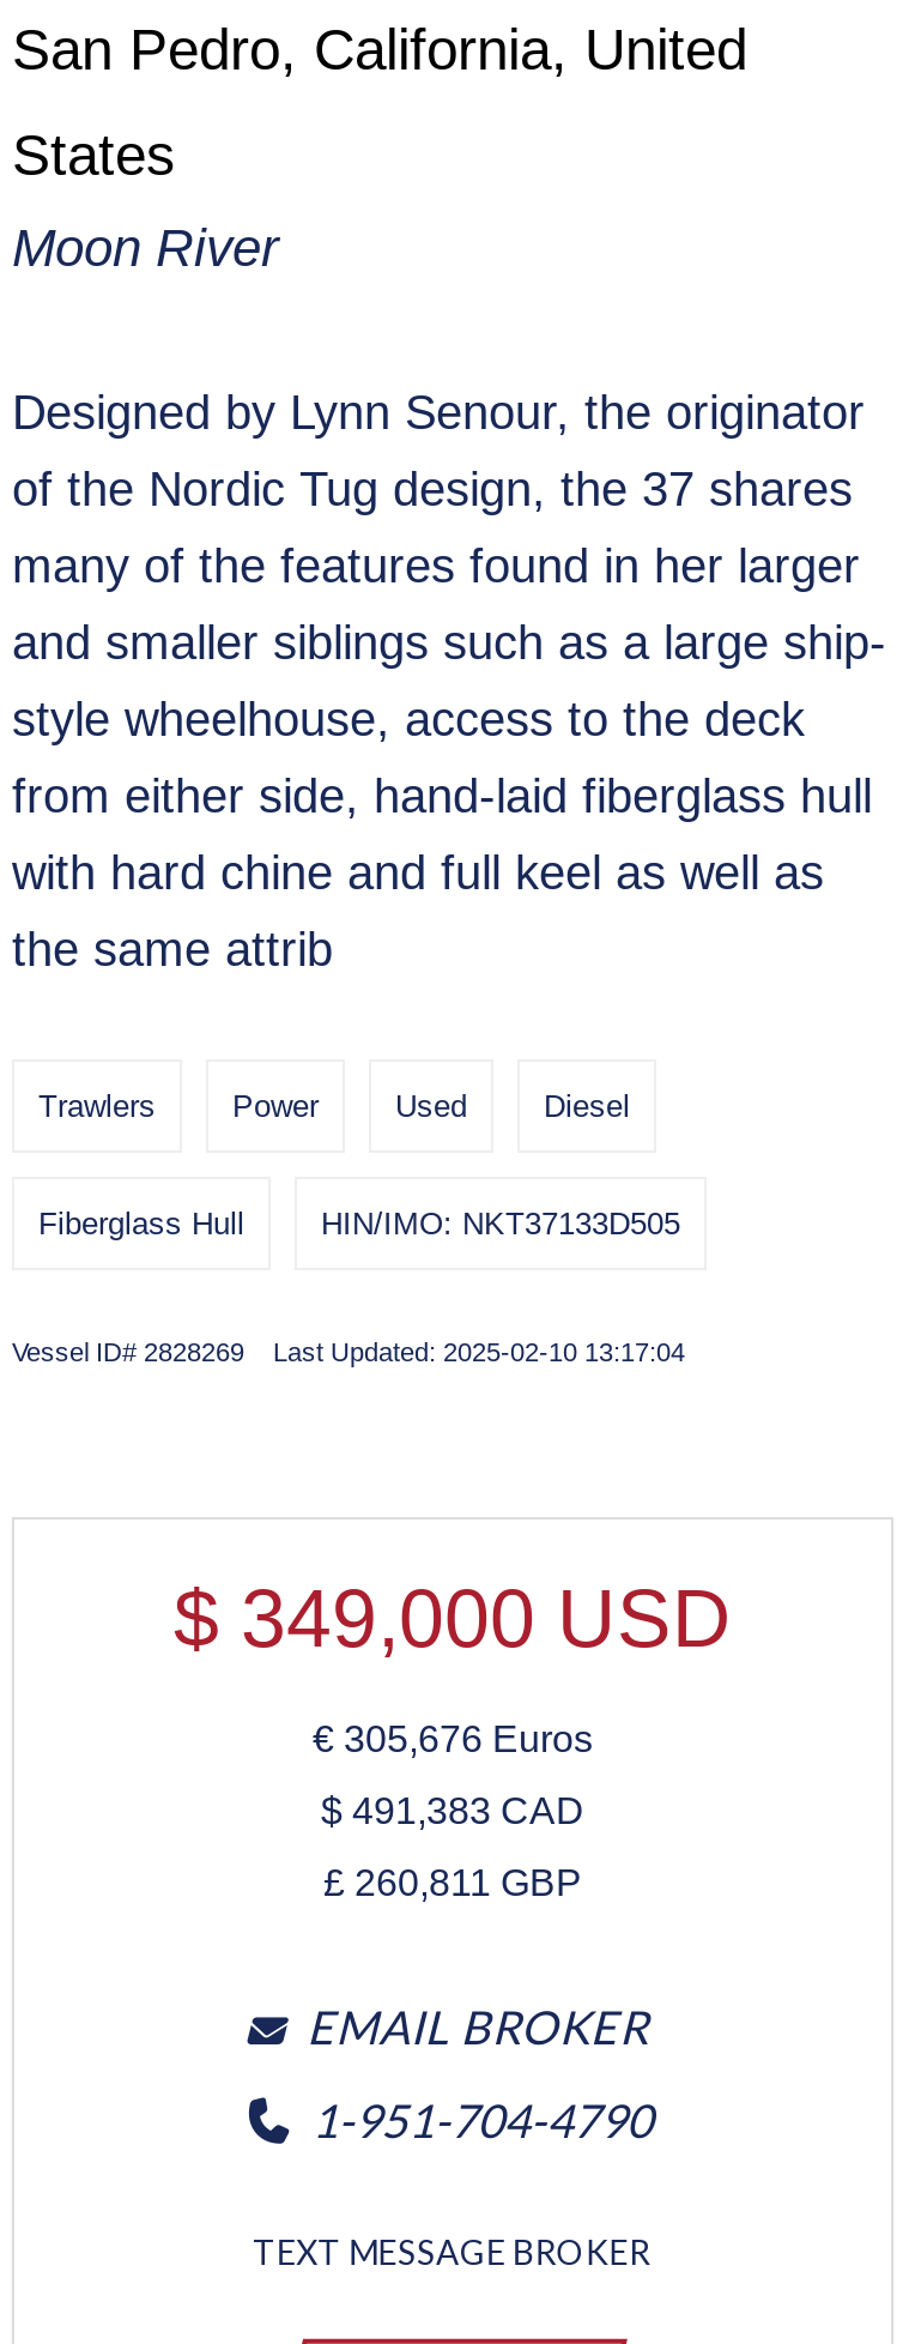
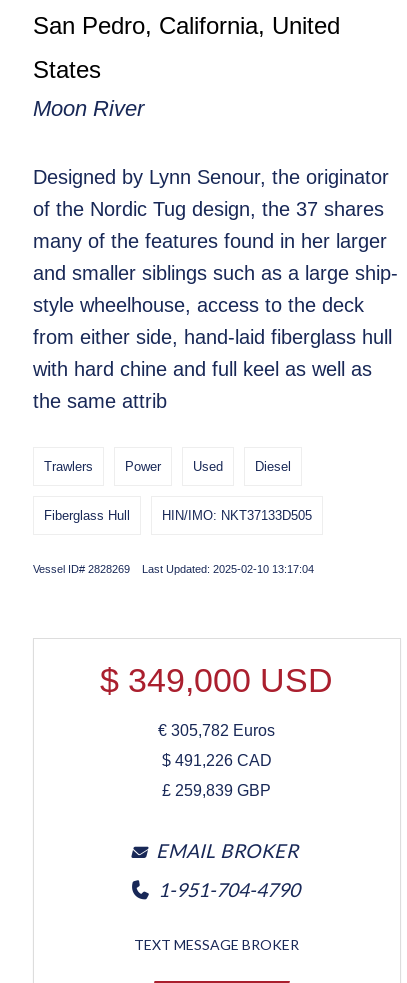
[313,1718,593,1759] €305,676 Euros -> [158,722,275,739] €305,782 Euros
[321,1790,584,1831] $491,383 CAD -> [162,752,272,769] $491,226 CAD
[323,1862,582,1903] £260,811 GBP -> [162,782,271,799] £259,839 GBP

